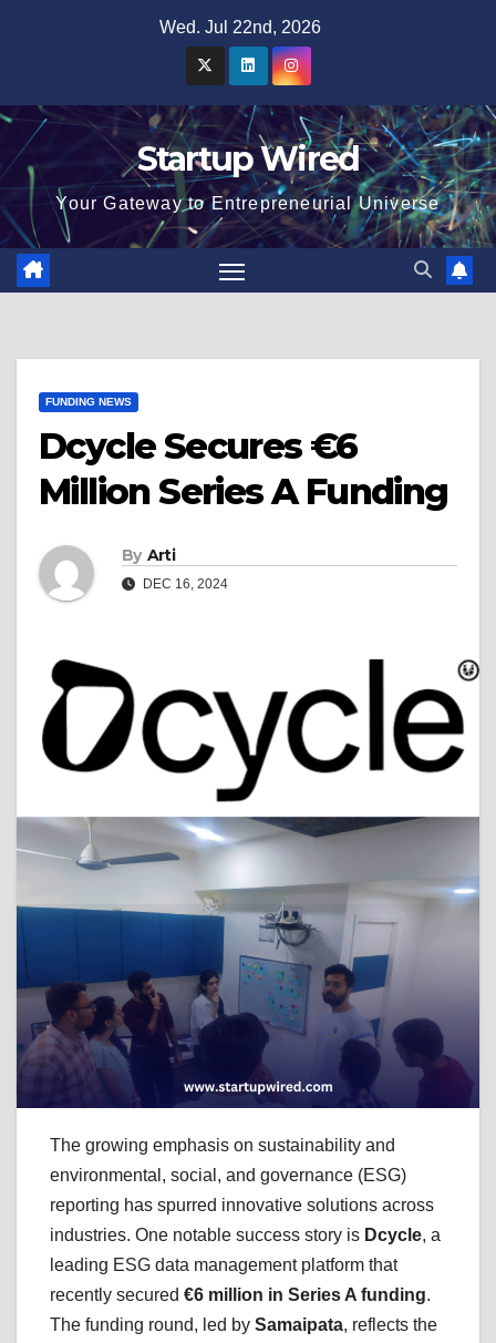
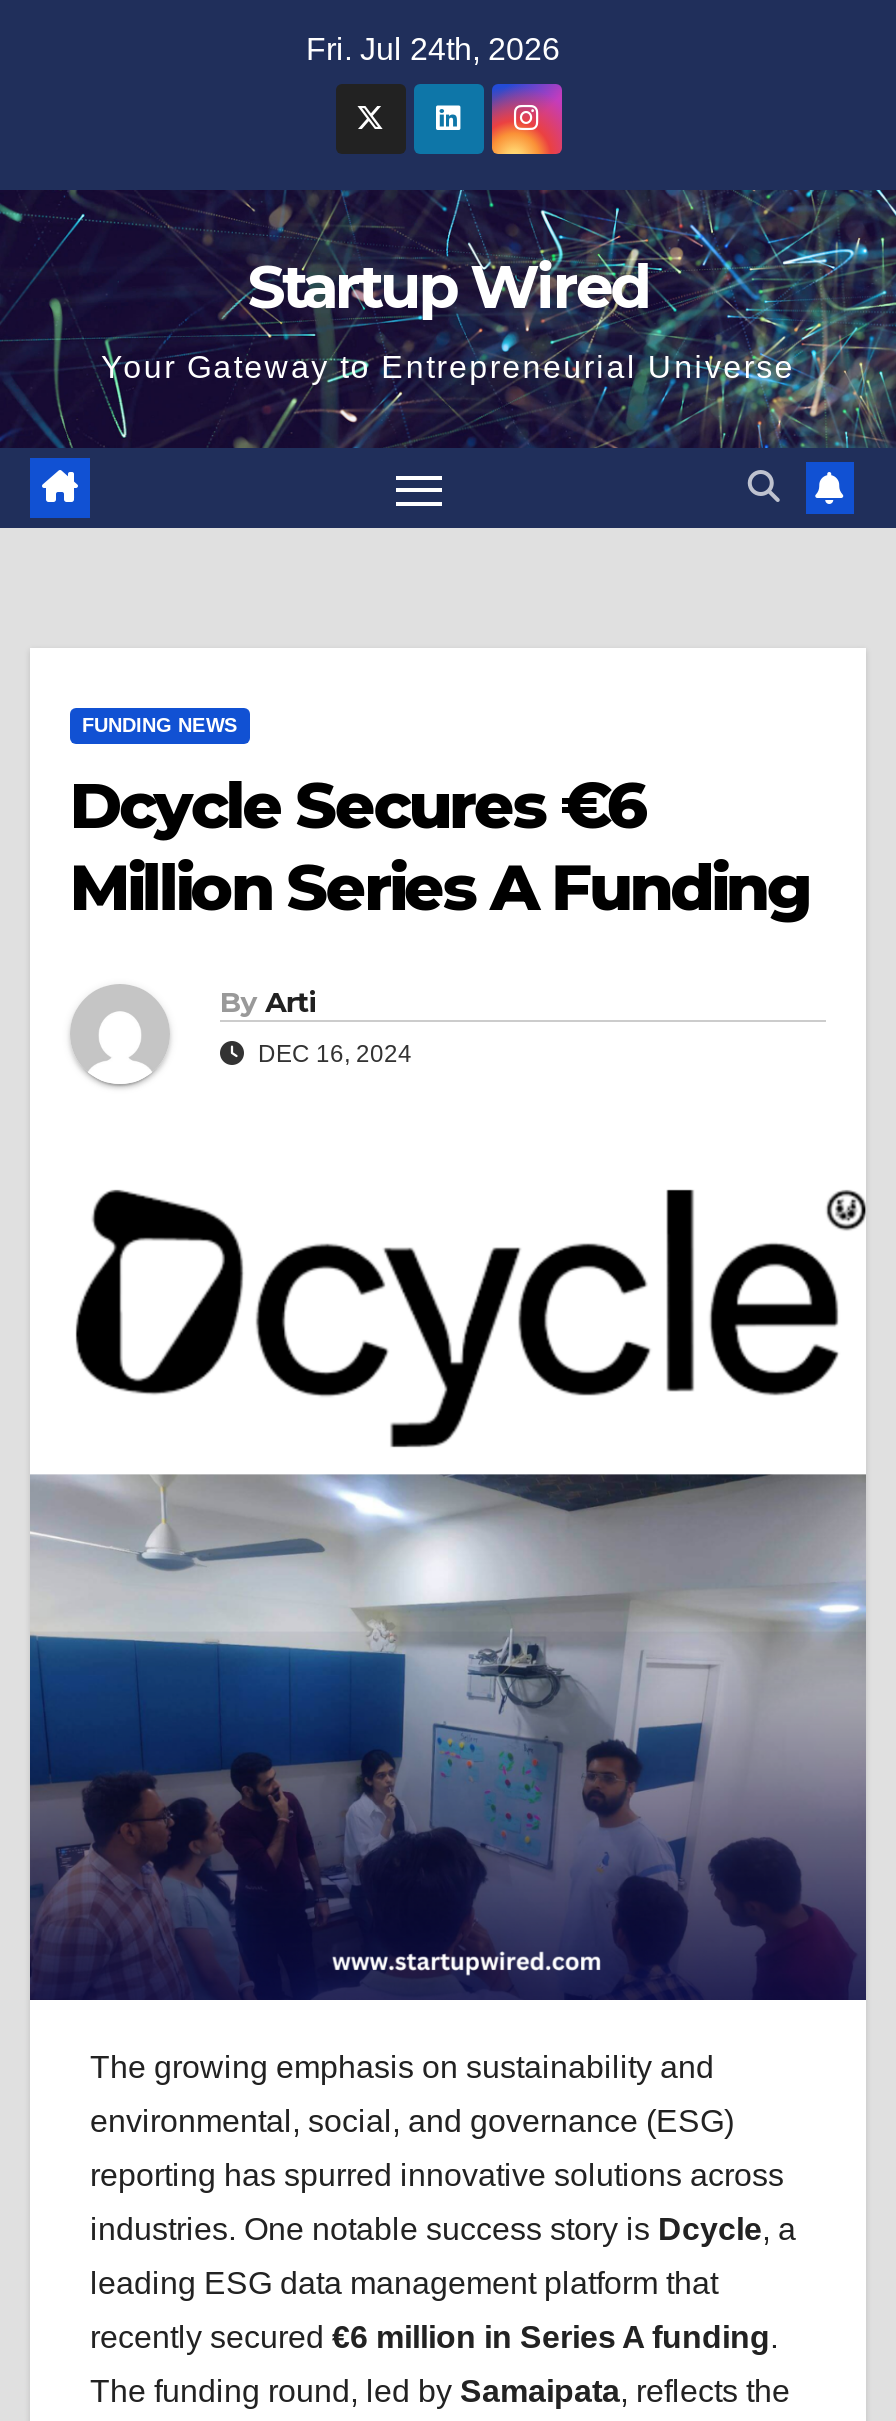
[159,18,321,37] Wed. Jul 22nd, 2026 -> [306,32,560,66] Fri. Jul 24th, 2026

